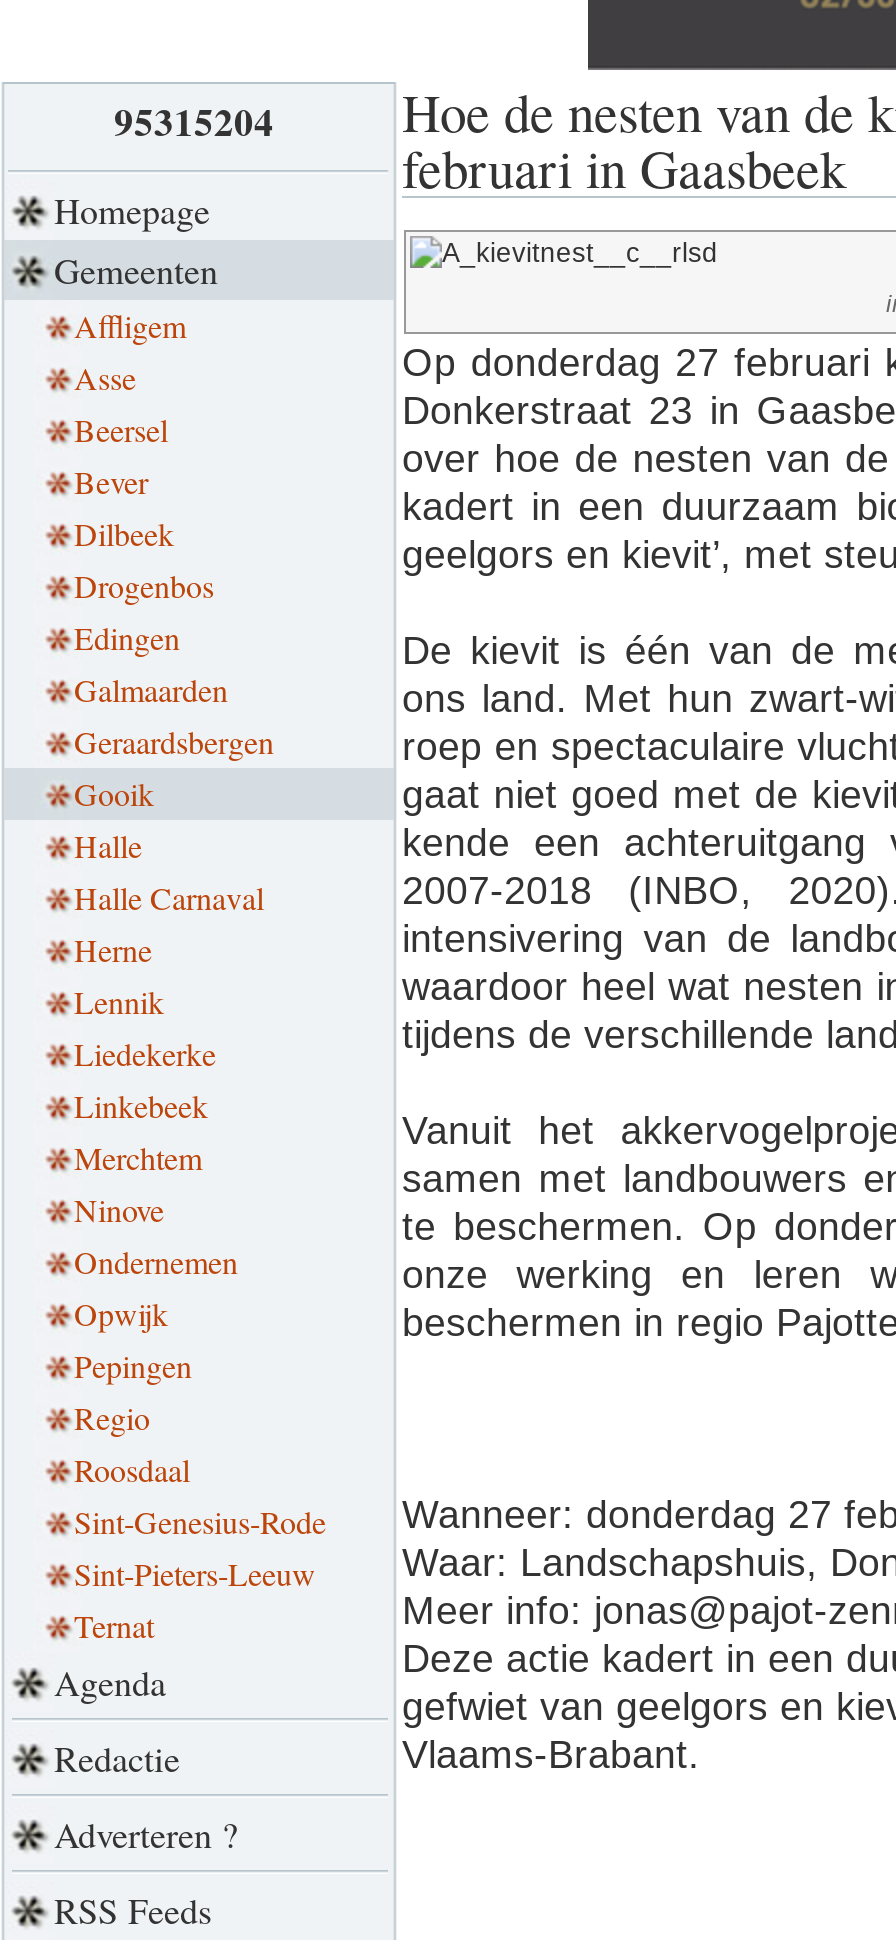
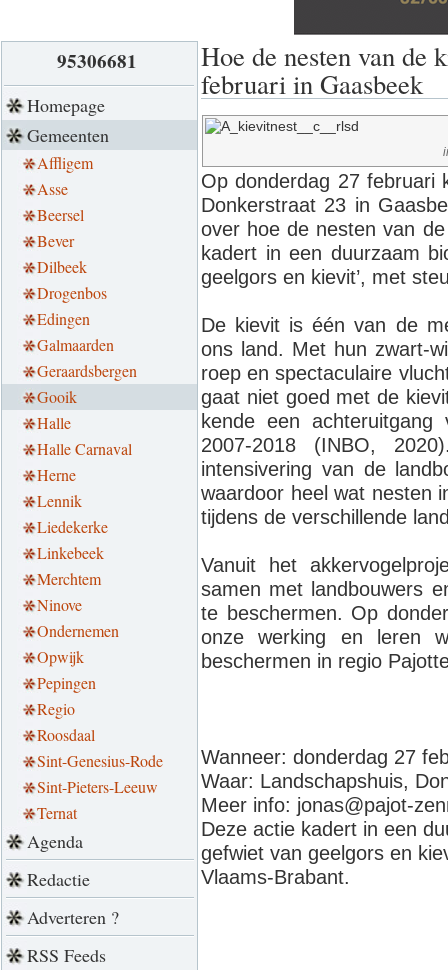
[114,94,274,148] 95315204 -> [57,47,137,74] 95306681

